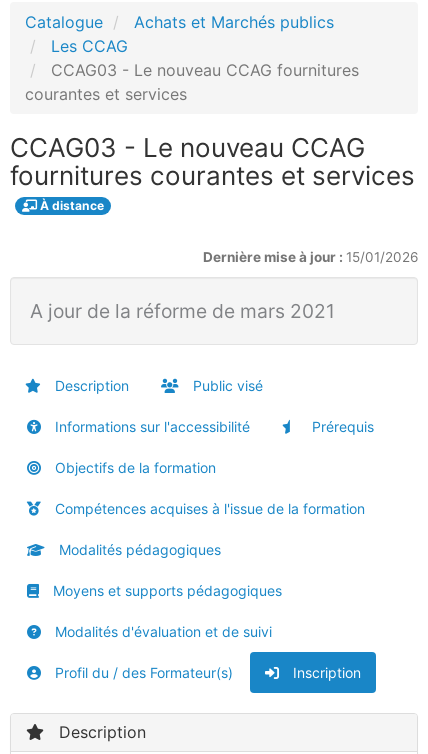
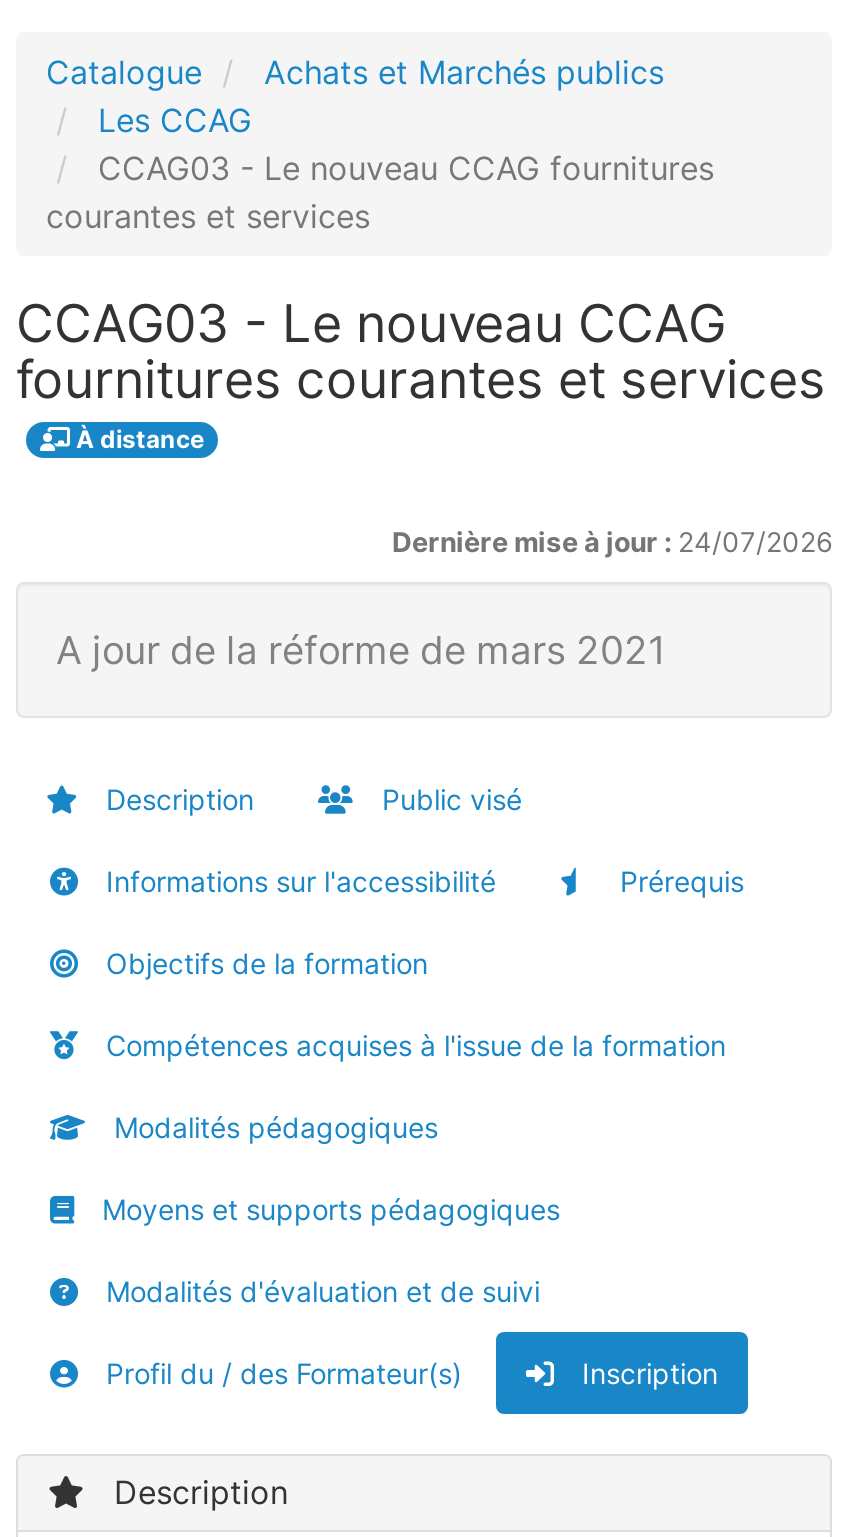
[203,249,418,265] Dernière mise à jour : 15/01/2026 -> [392,525,832,557] Dernière mise à jour : 24/07/2026

